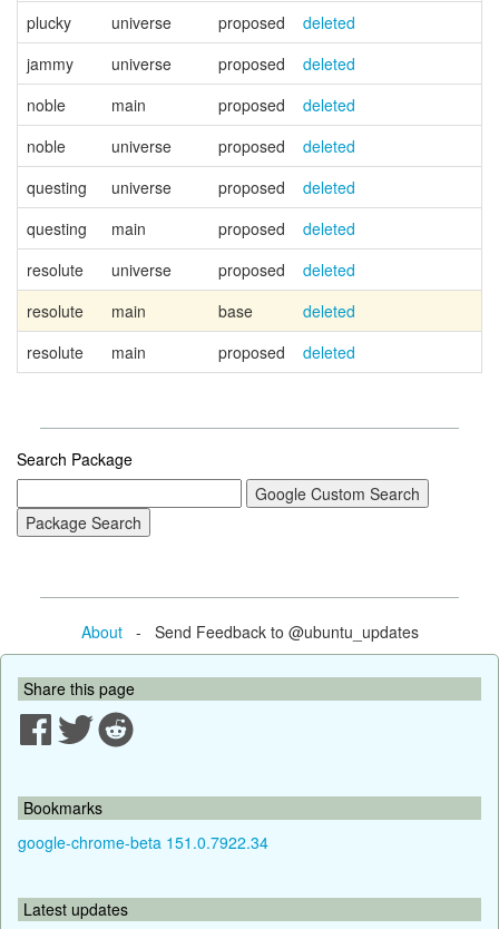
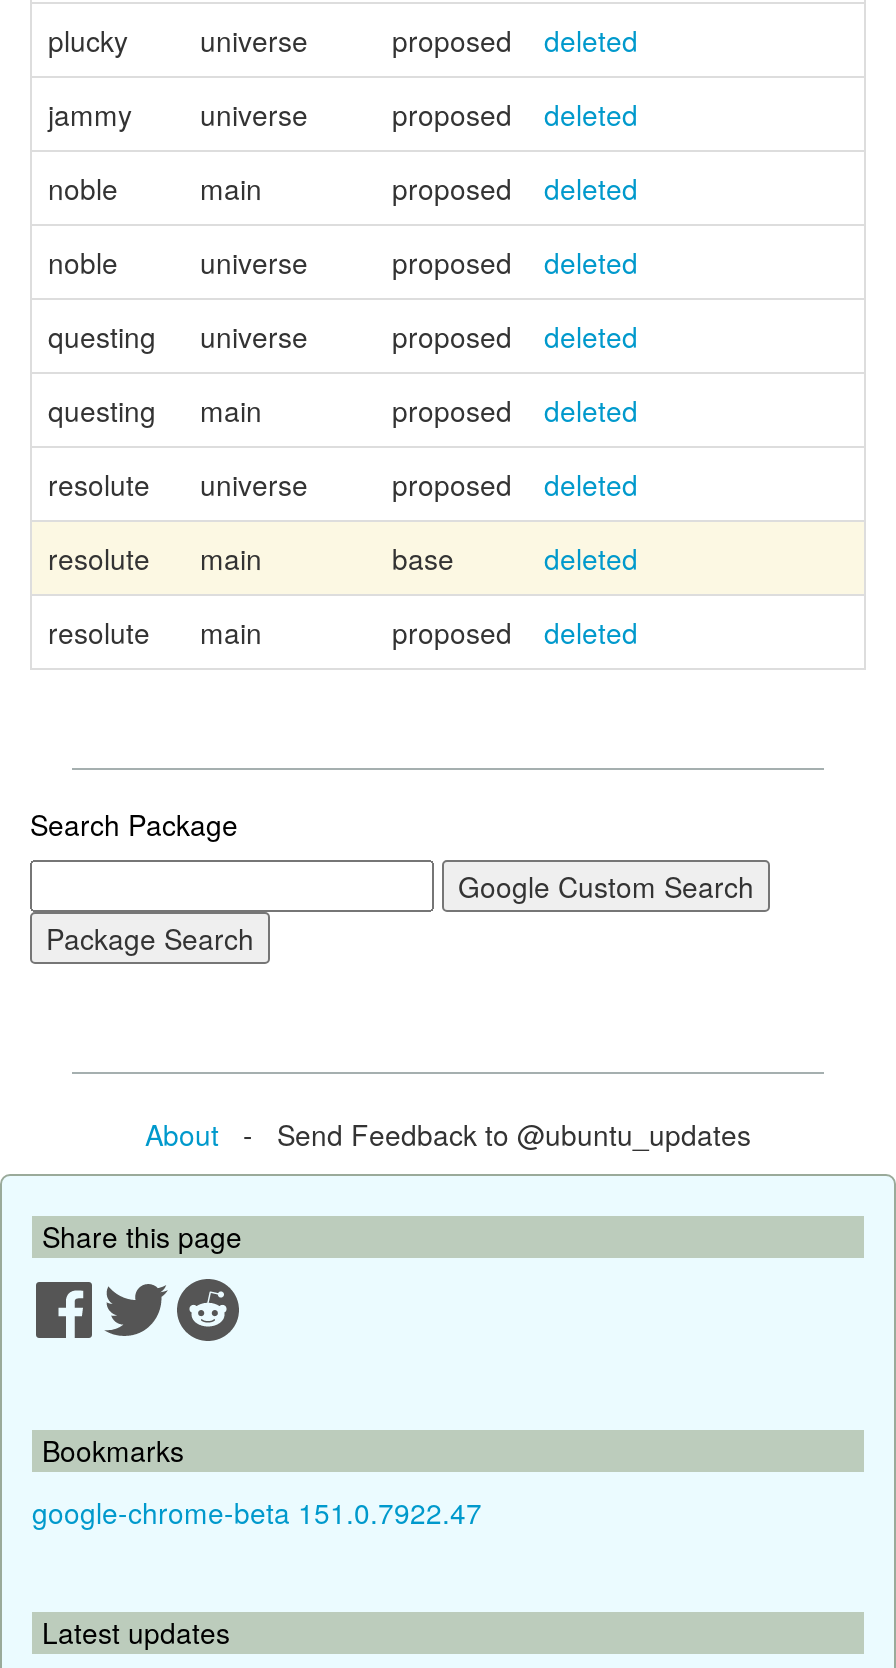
[18,831,268,853] google-chrome-beta 151.0.7922.34 -> [32,1491,482,1531] google-chrome-beta 151.0.7922.47

